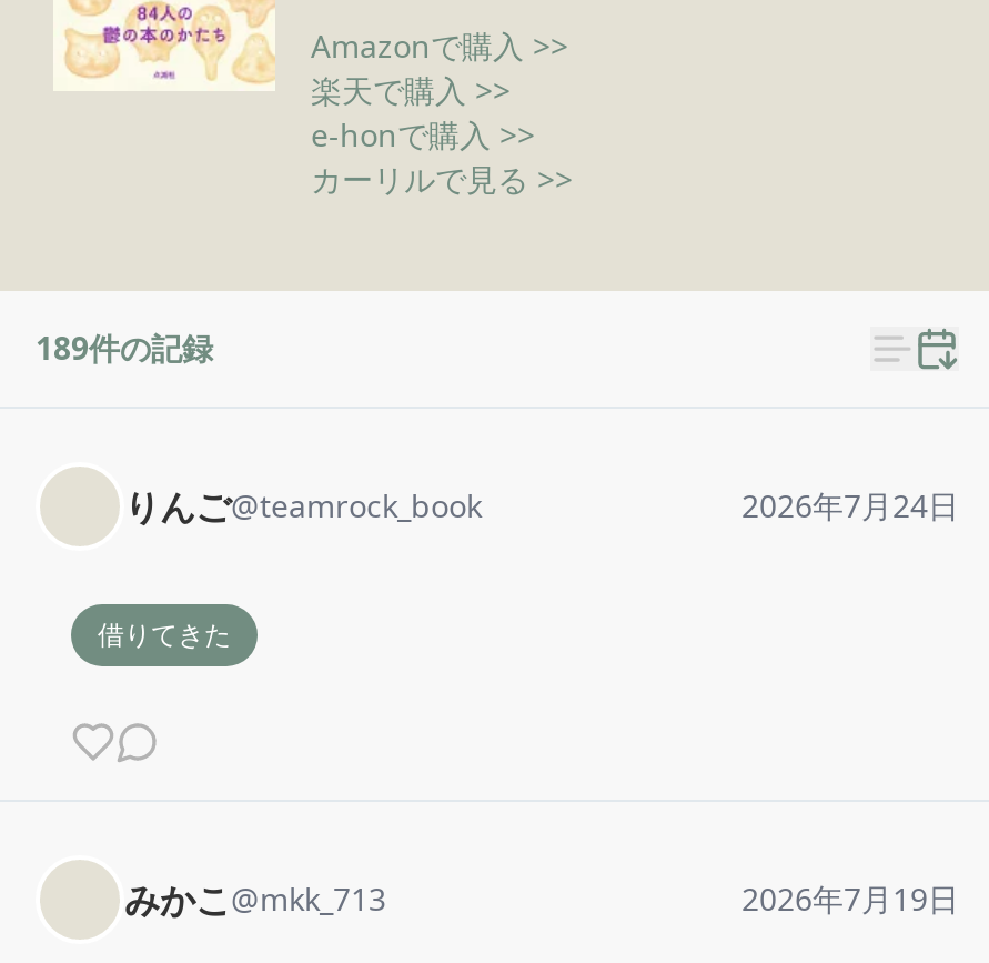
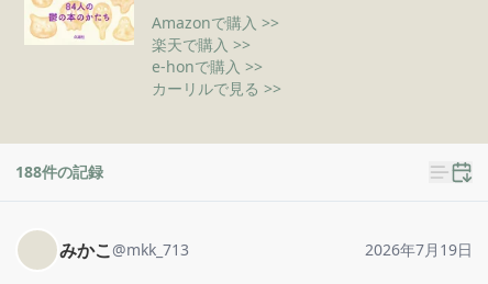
[36,327,959,653] 189件の記録 | りんご@teamrock_book | 2026年7月24日 | 借りてきた -> [15,161,103,182] 188件の記録

